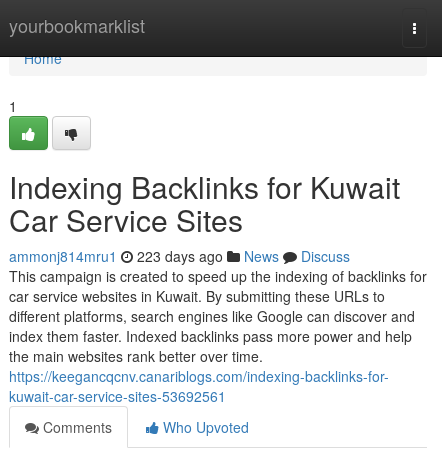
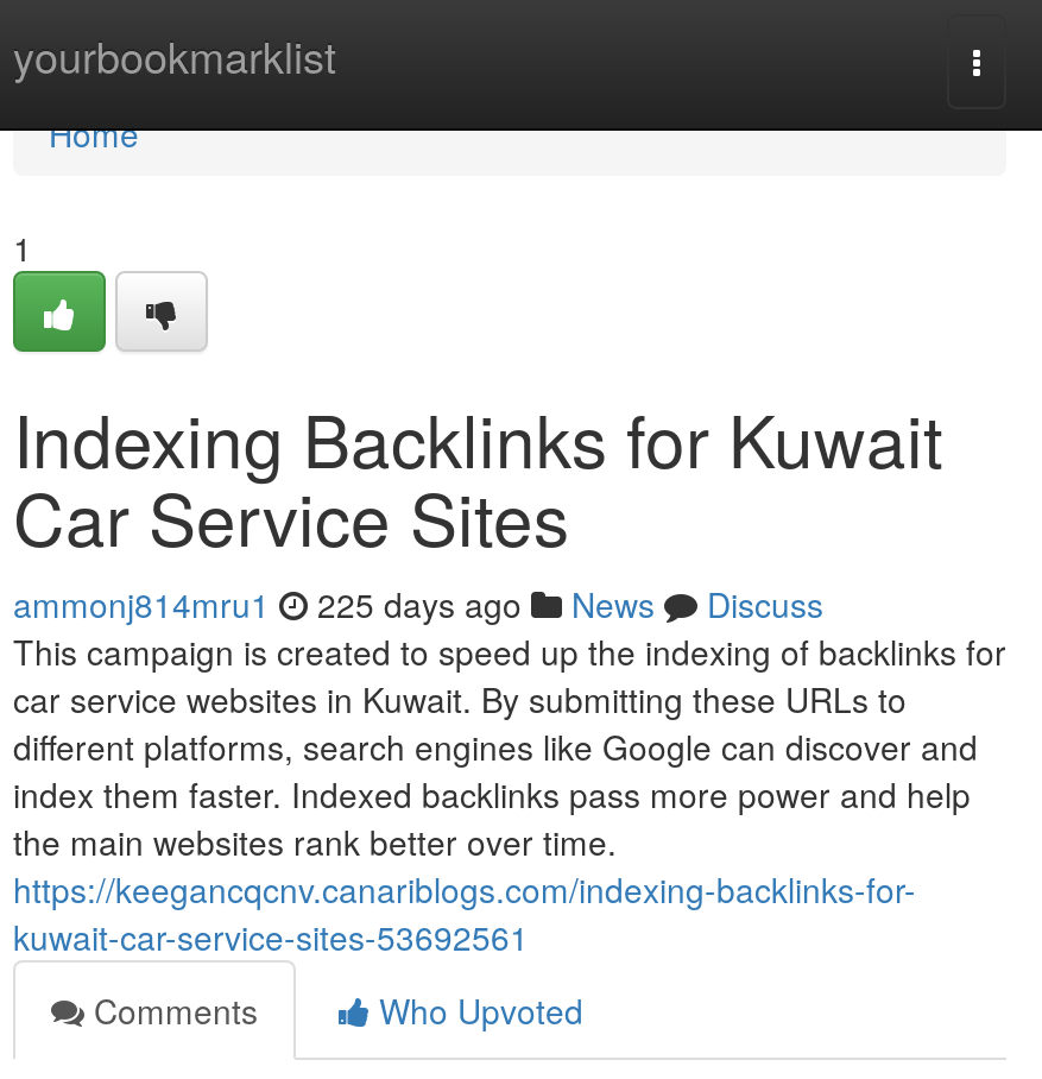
[9,246,350,266] ammonj814mru1 223 days ago News Discuss -> [13,580,823,627] ammonj814mru1 225 days ago News Discuss

